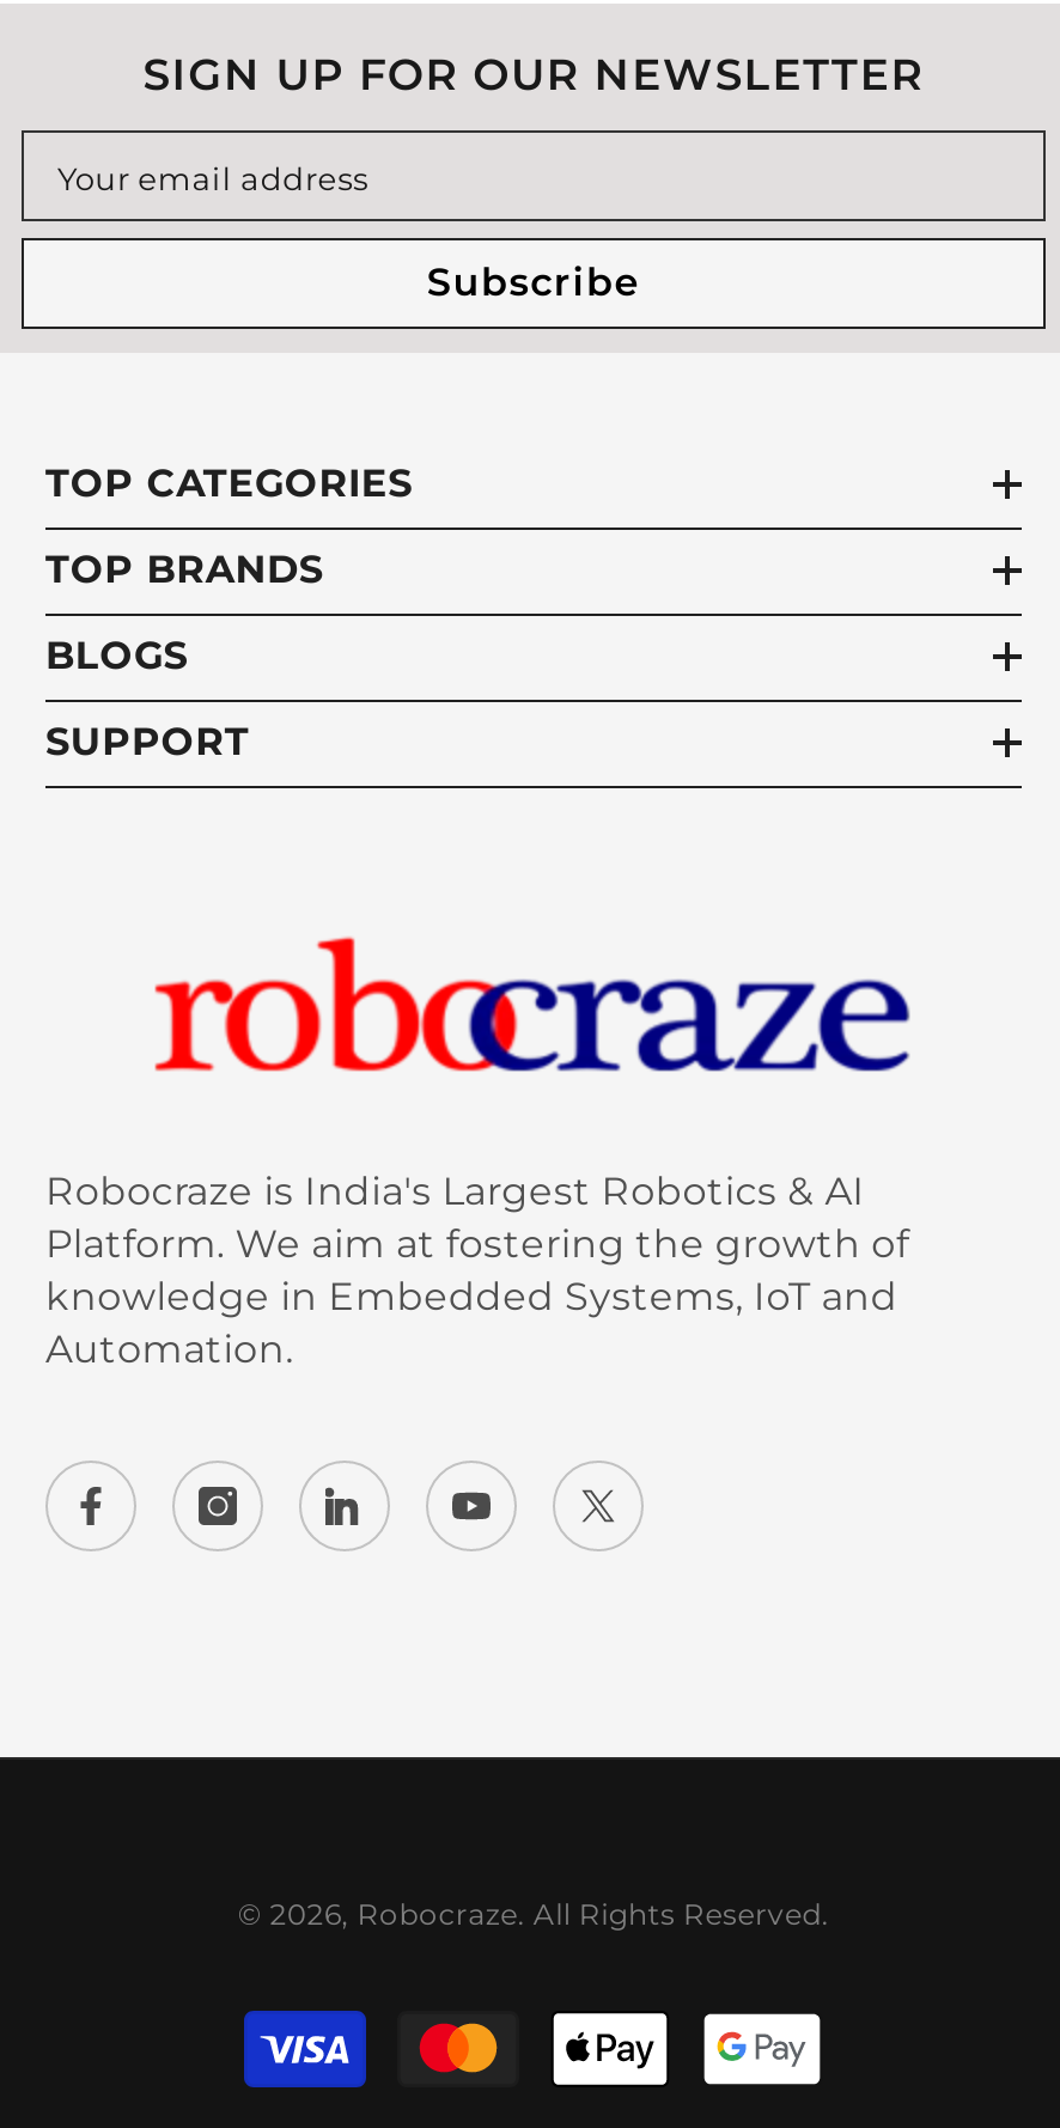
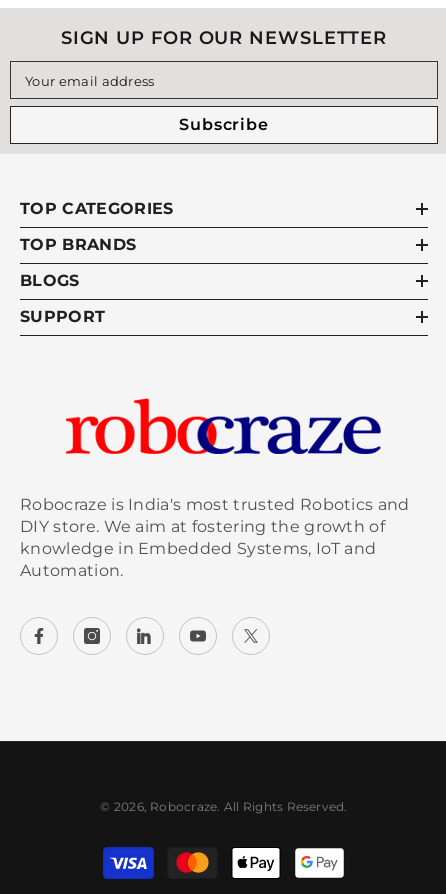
[45,1169,909,1267] Robocraze is India's Largest Robotics & AI | Platform. We aim at fostering the growth of -> [20,495,410,536] Robocraze is India's most trusted Robotics and | DIY store. We aim at fostering the growth of

